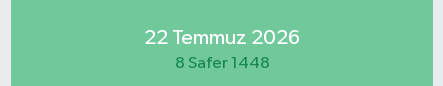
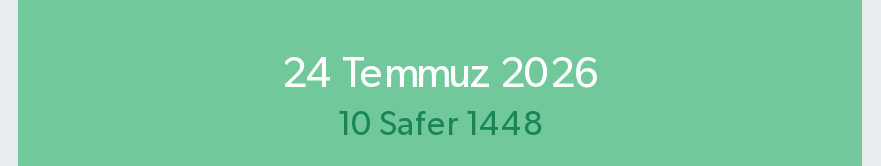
[144,27,300,72] 22 Temmuz 2026 | 8 Safer 1448 -> [282,52,598,142] 24 Temmuz 2026 | 10 Safer 1448

